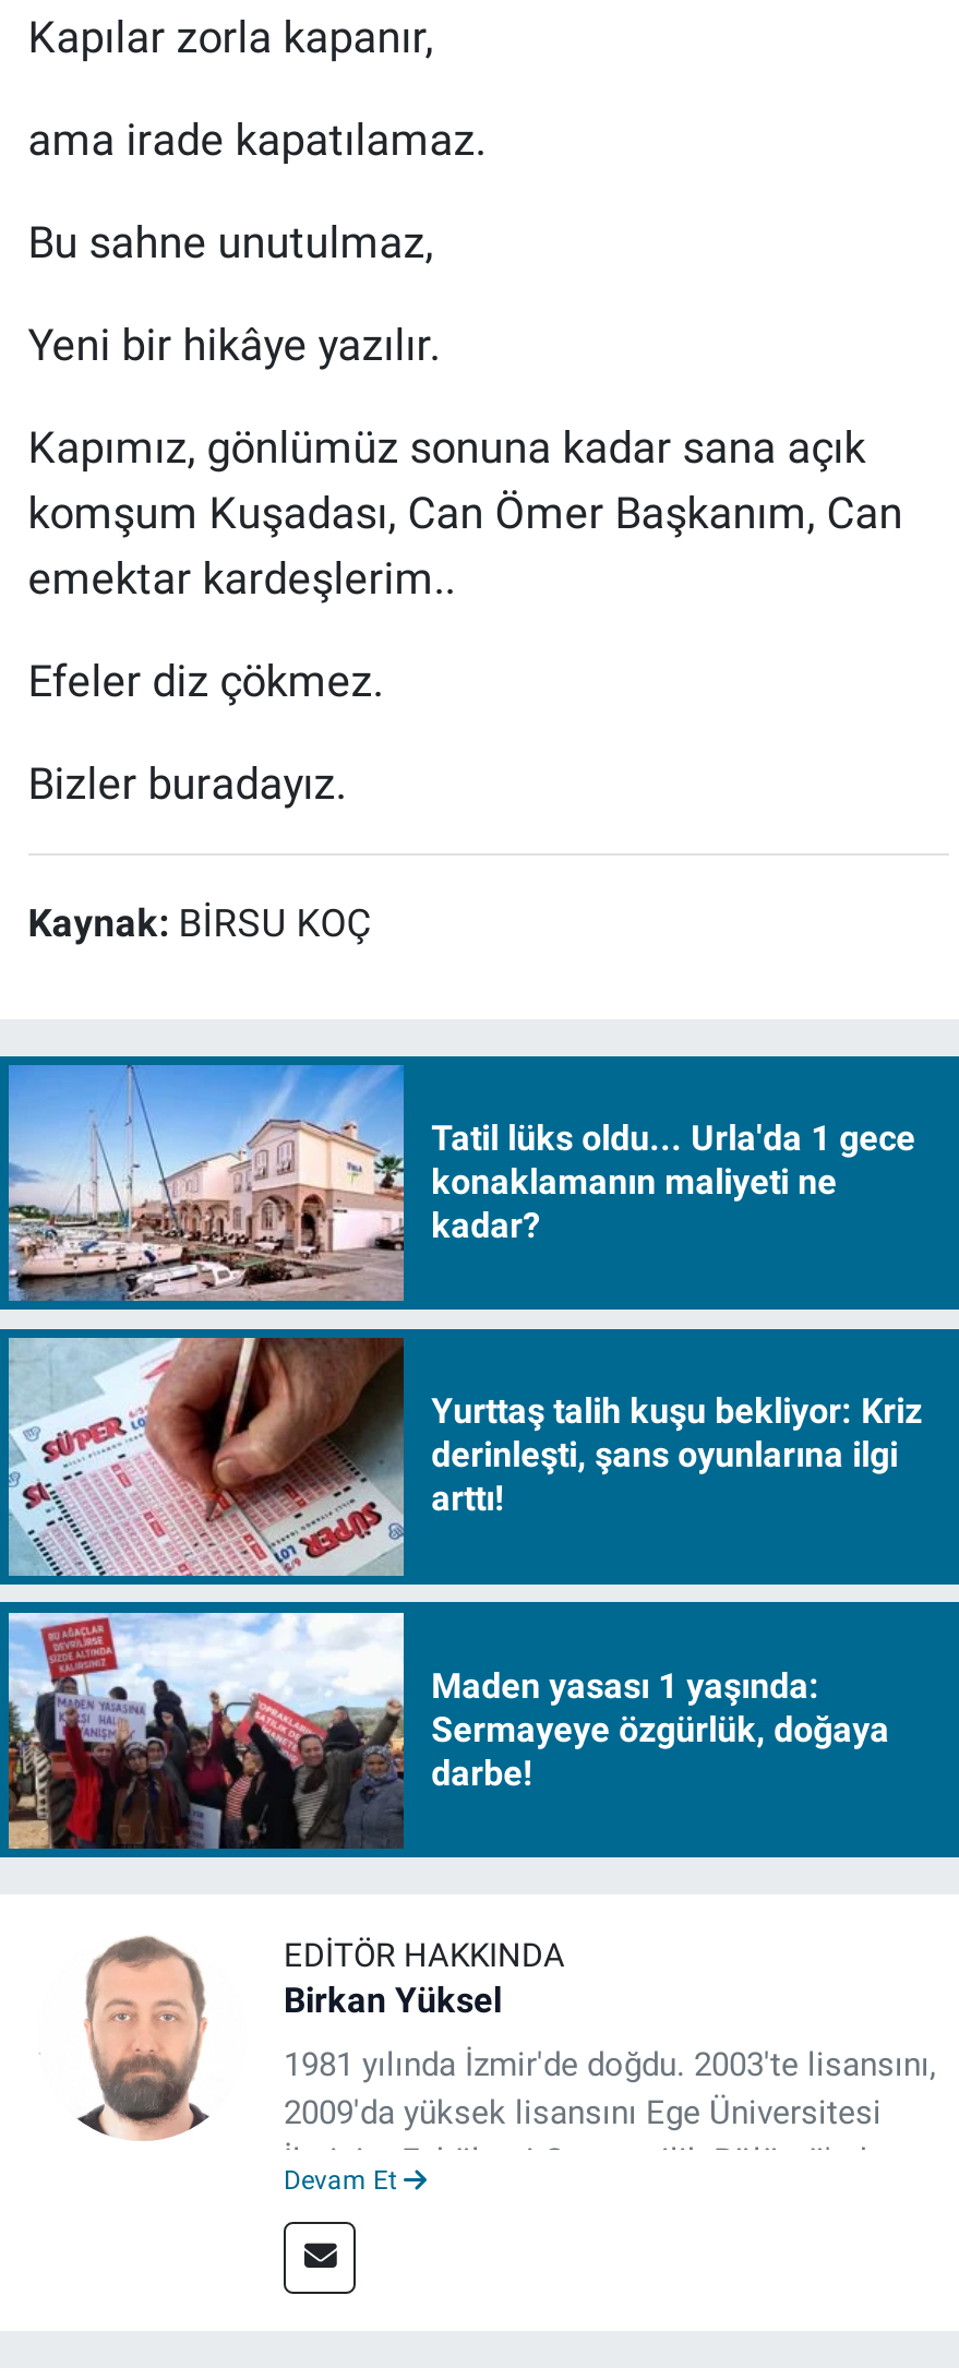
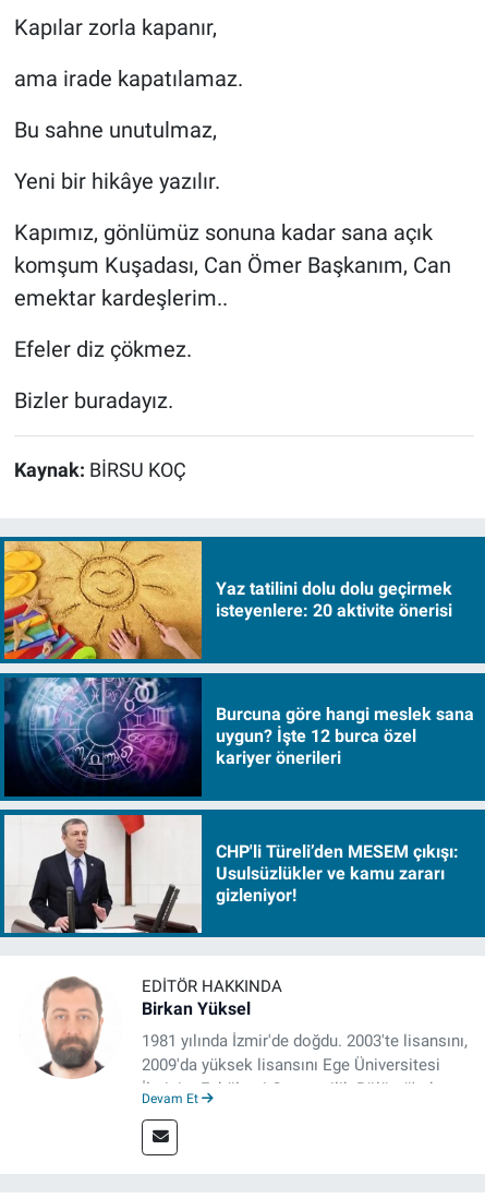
[7,1065,916,1303] [image] | Tatil lüks oldu... Urla'da 1 gece | konaklamanın maliyeti ne | kadar? -> [3,540,452,660] [image] | Yaz tatilini dolu dolu geçirmek | isteyenlere: 20 aktivite önerisi
[7,1336,922,1578] [image] | Yurttaş talih kuşu bekliyor: Kriz | derinleşti, şans oyunlarına ilgi | arttı! -> [3,676,474,798] [image] | Burcuna göre hangi meslek sana | uygun? İşte 12 burca özel | kariyer önerileri
[7,1611,889,1851] [image] | Maden yasası 1 yaşında: | Sermayeye özgürlük, doğaya | darbe! -> [3,814,458,934] [image] | CHP'li Türeli’den MESEM çıkışı: | Usulsüzlükler ve kamu zararı | gizleniyor!

